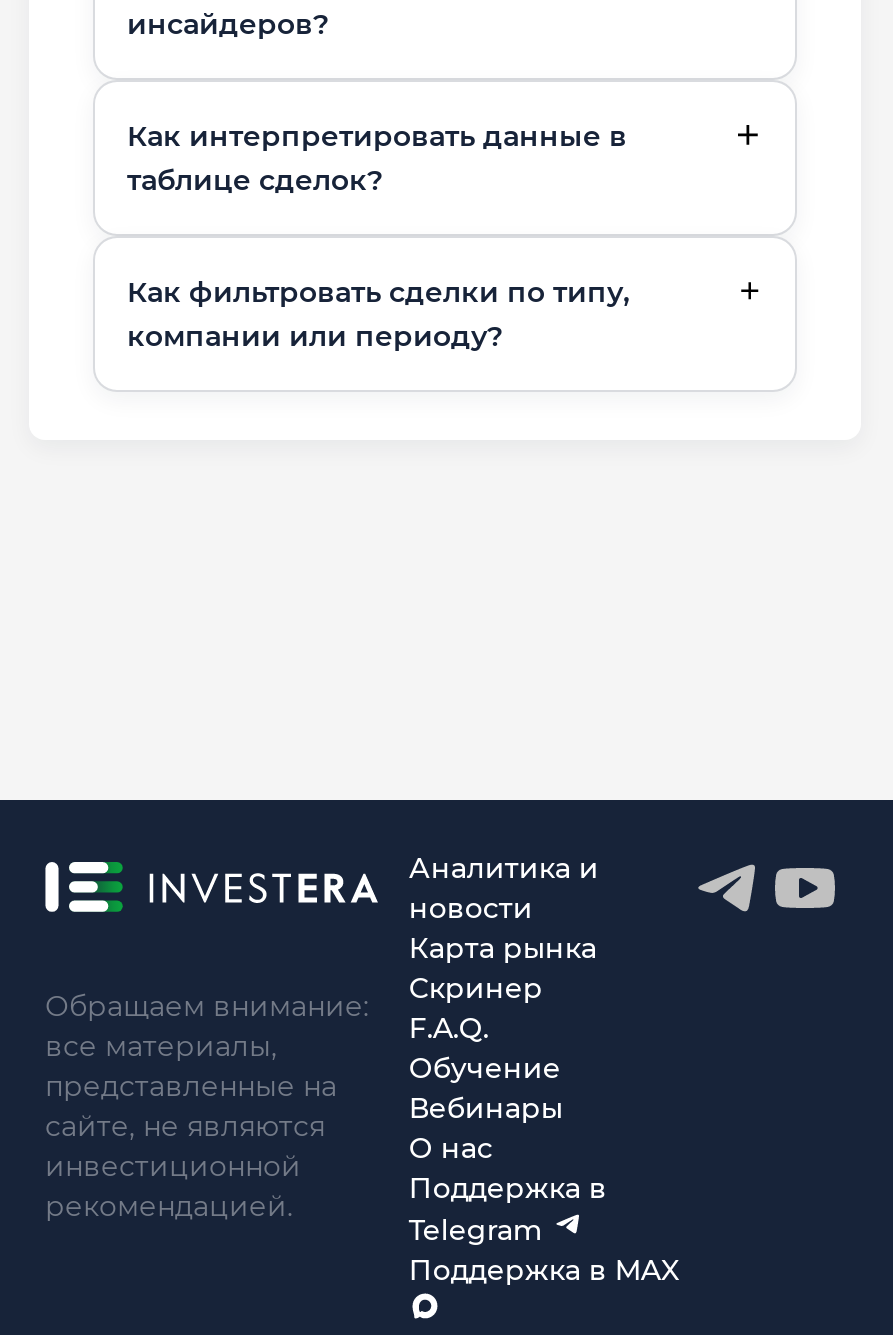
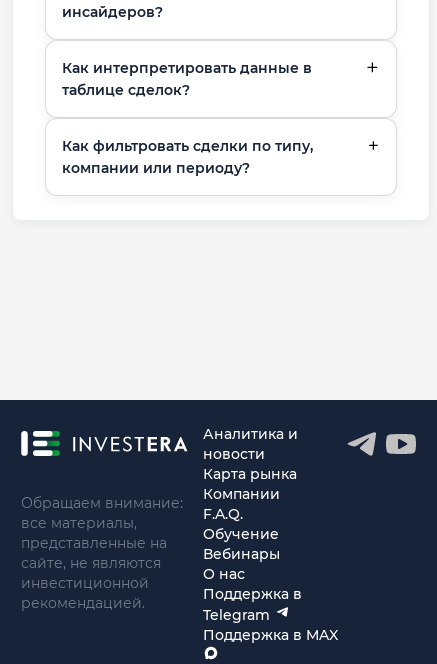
[409,970,543,1006] Скринер -> [203,485,280,503] Компании

